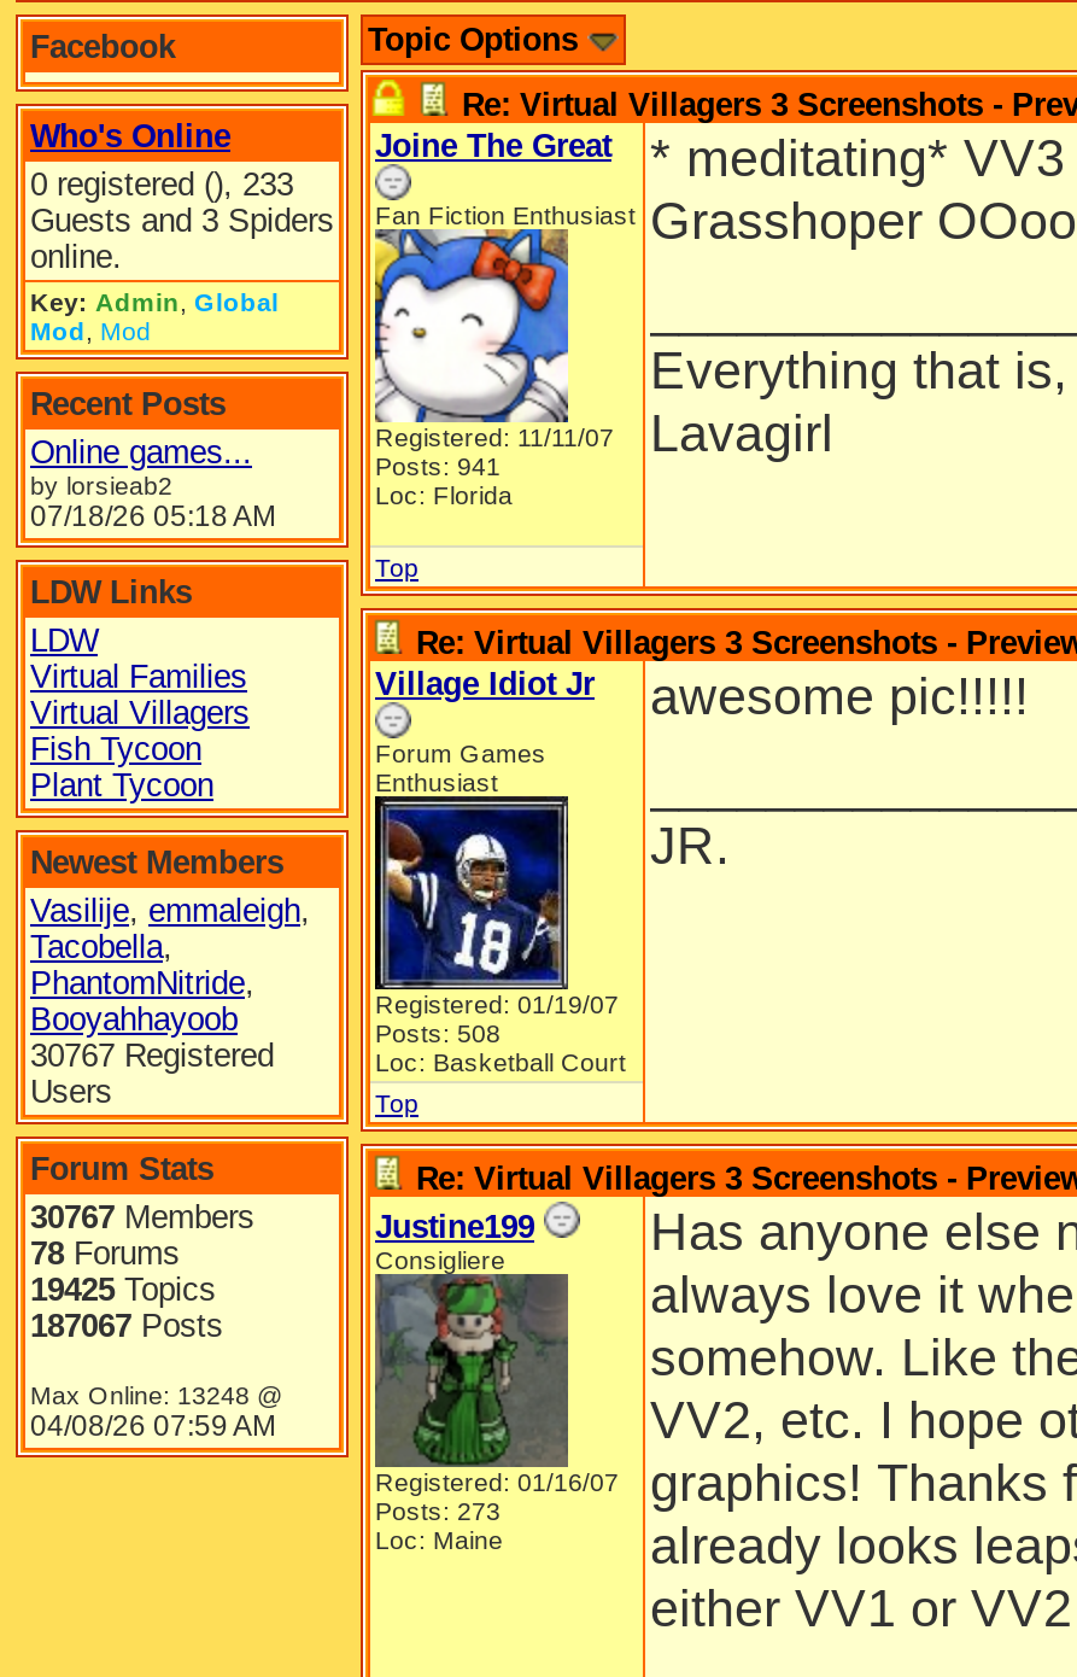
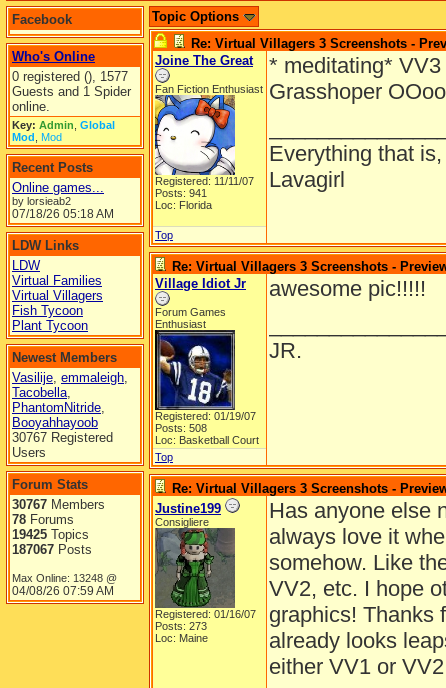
[30,166,293,203] 0 registered (), 233 -> [12,69,128,84] 0 registered (), 1577
[30,203,334,239] Guests and 3 Spiders -> [12,84,131,99] Guests and 1 Spider

